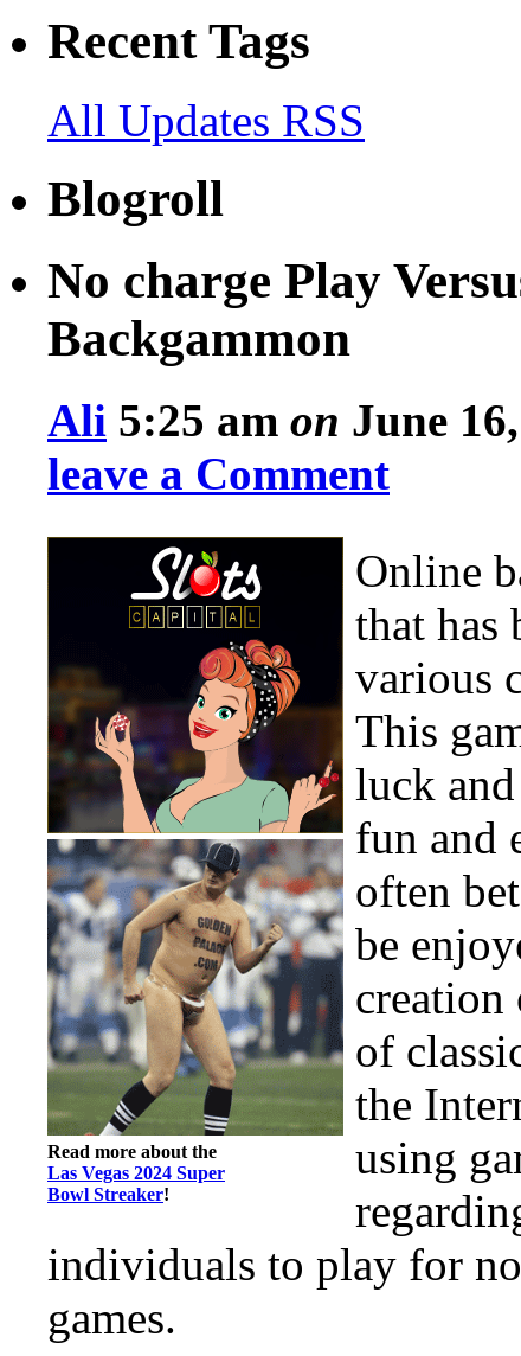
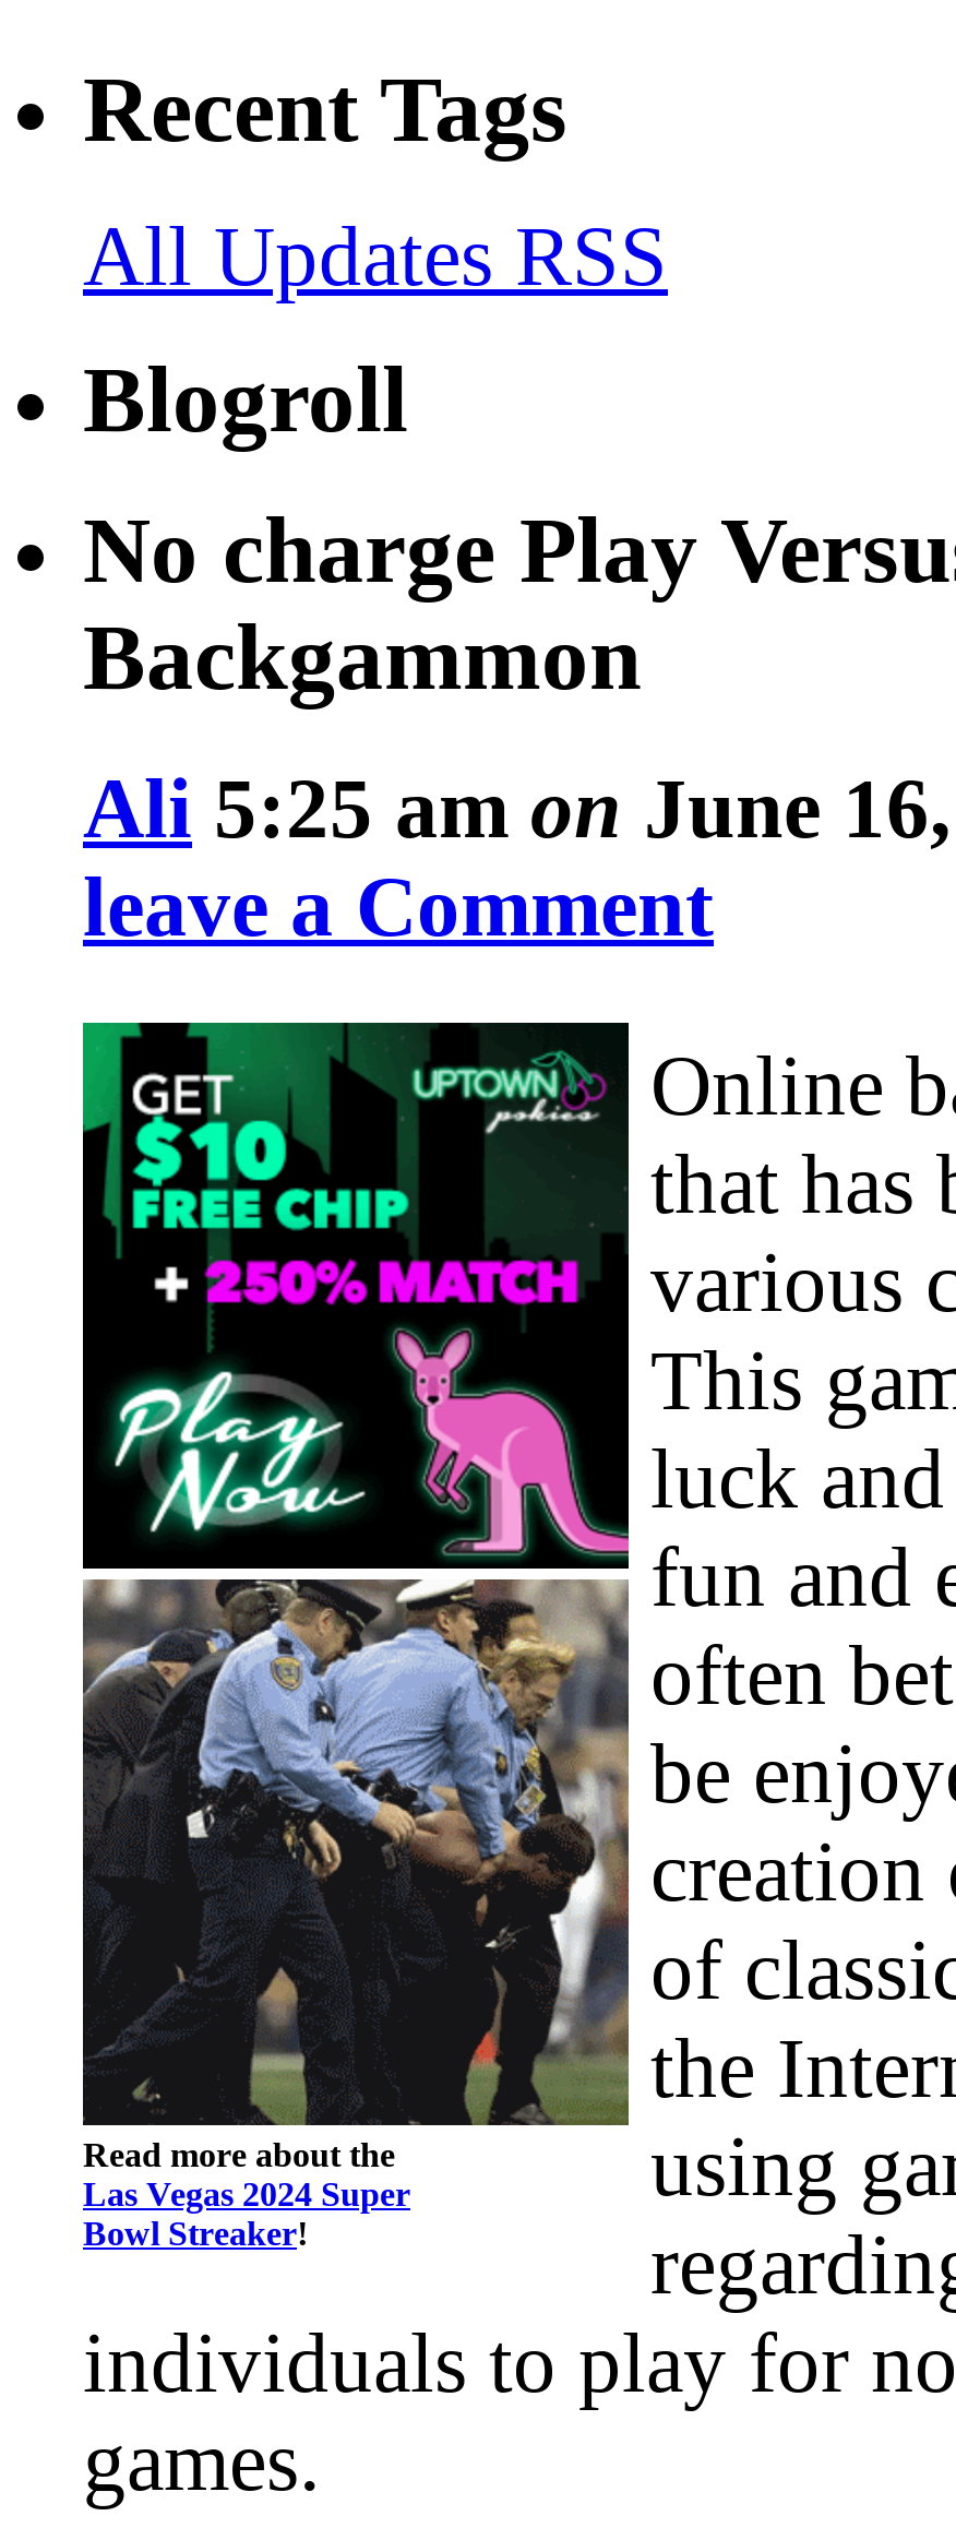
[46,536,345,1137] [image] -> [81,1021,631,2127] [image]

